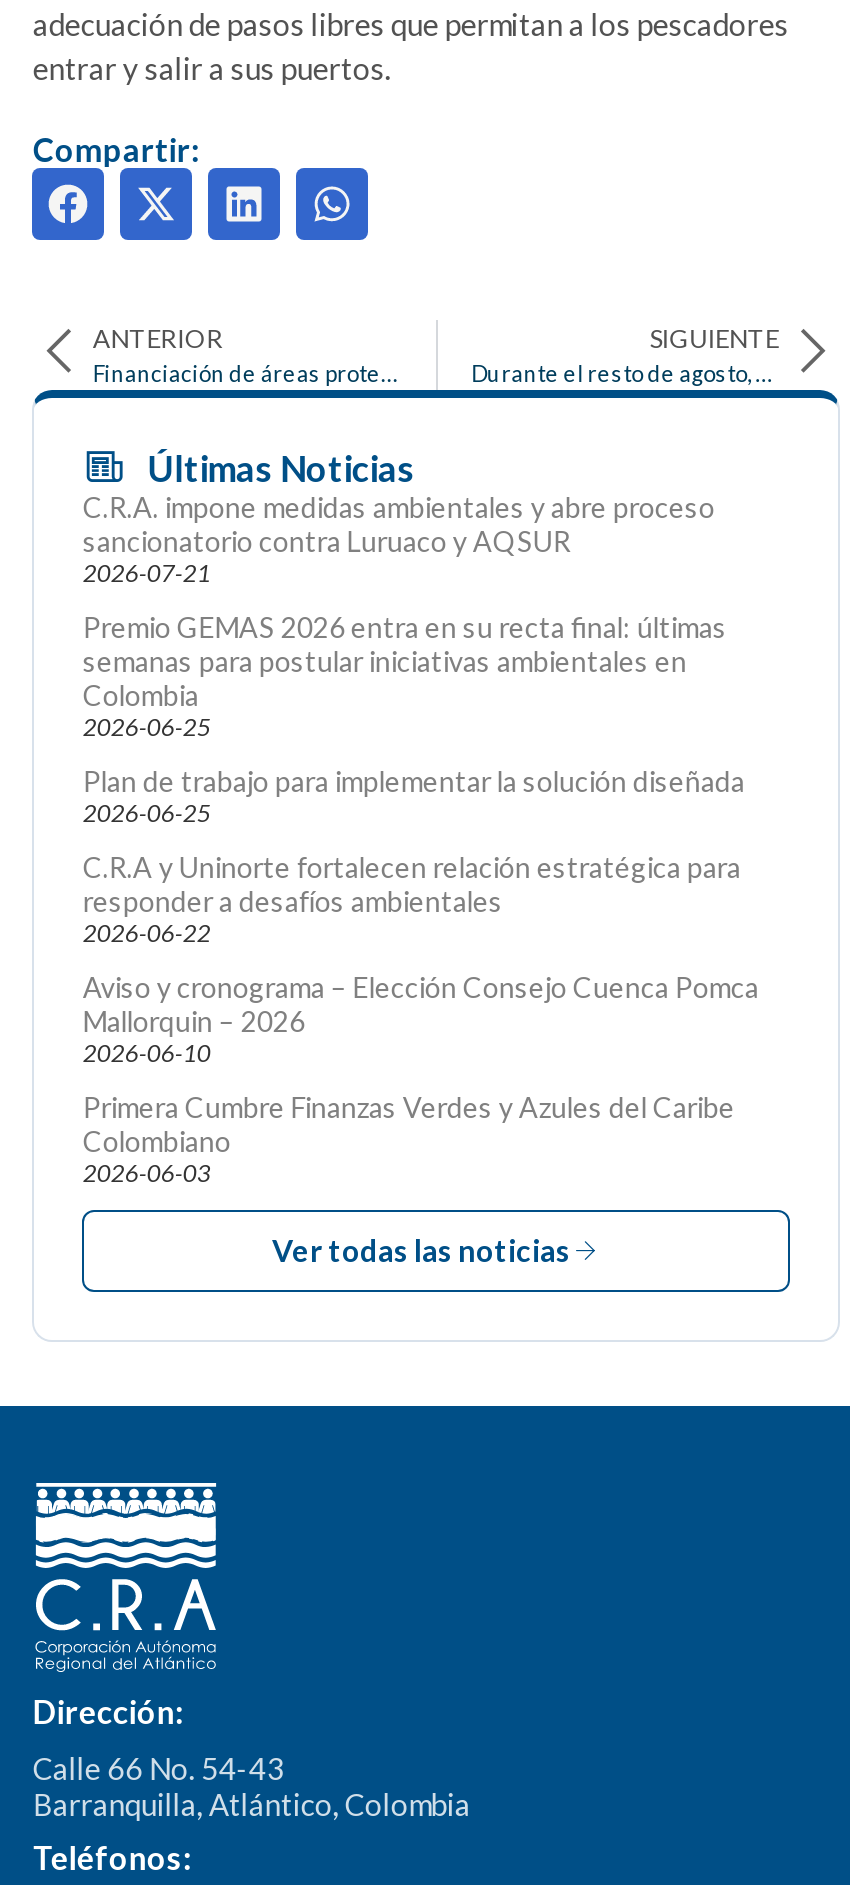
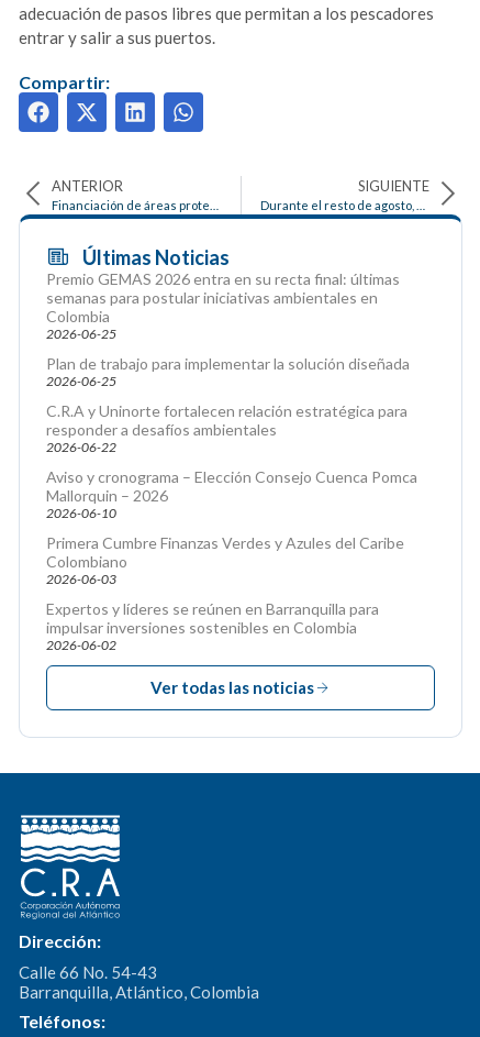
[83,489,715,587] C.R.A. impone medidas ambientales y abre proceso | sancionatorio contra Luruaco y AQSUR | 2026-07-21 -> none
moved [83,609,759,1187] -> [47,269,418,587]: Premio GEMAS 2026 entra en su recta final: últimas | semanas para postular iniciativas ambientales en | Colombia | ... | Colombiano | 2026-06-03
none -> [47,599,379,653] Expertos y líderes se reúnen en Barranquilla para | impulsar inversiones sostenibles en Colombia | 2026-06-02

